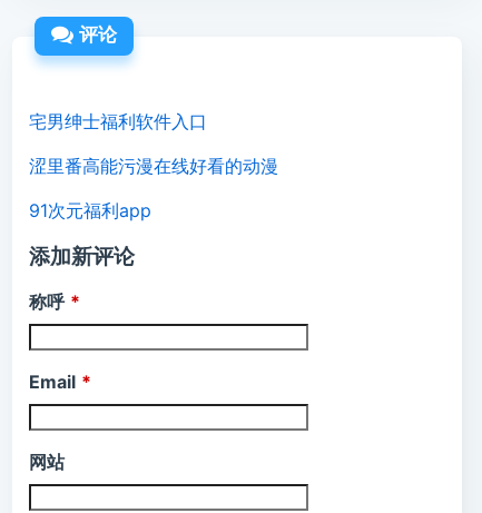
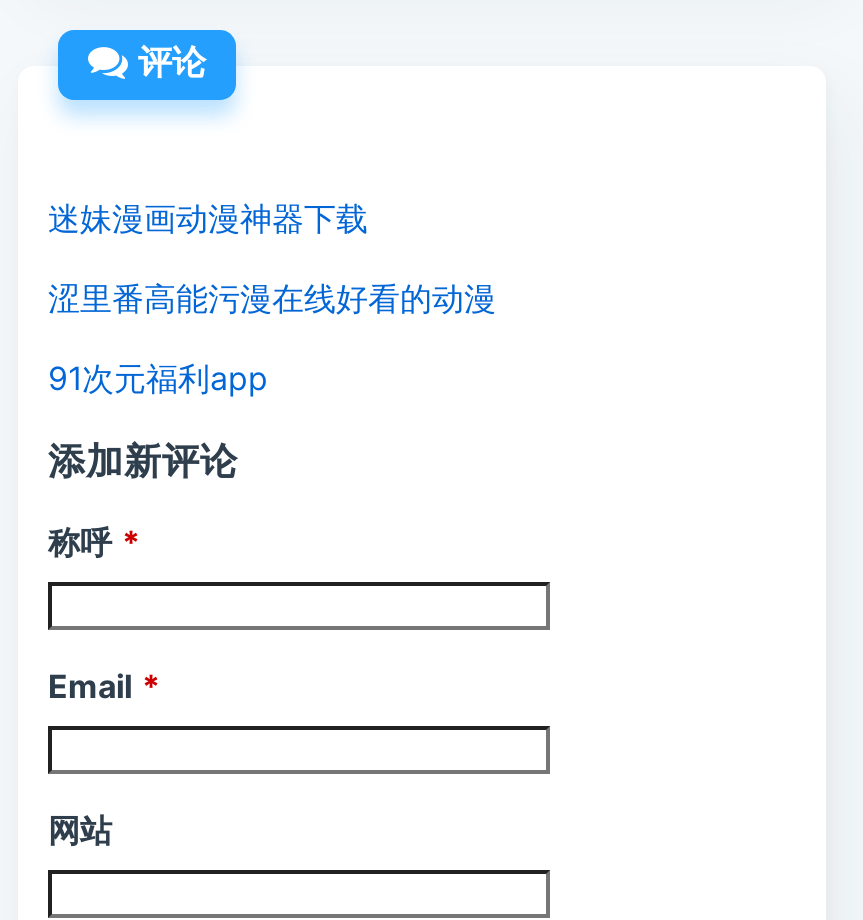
[29,110,207,132] 宅男绅士福利软件入口 -> [48,198,368,238] 迷妹漫画动漫神器下载

